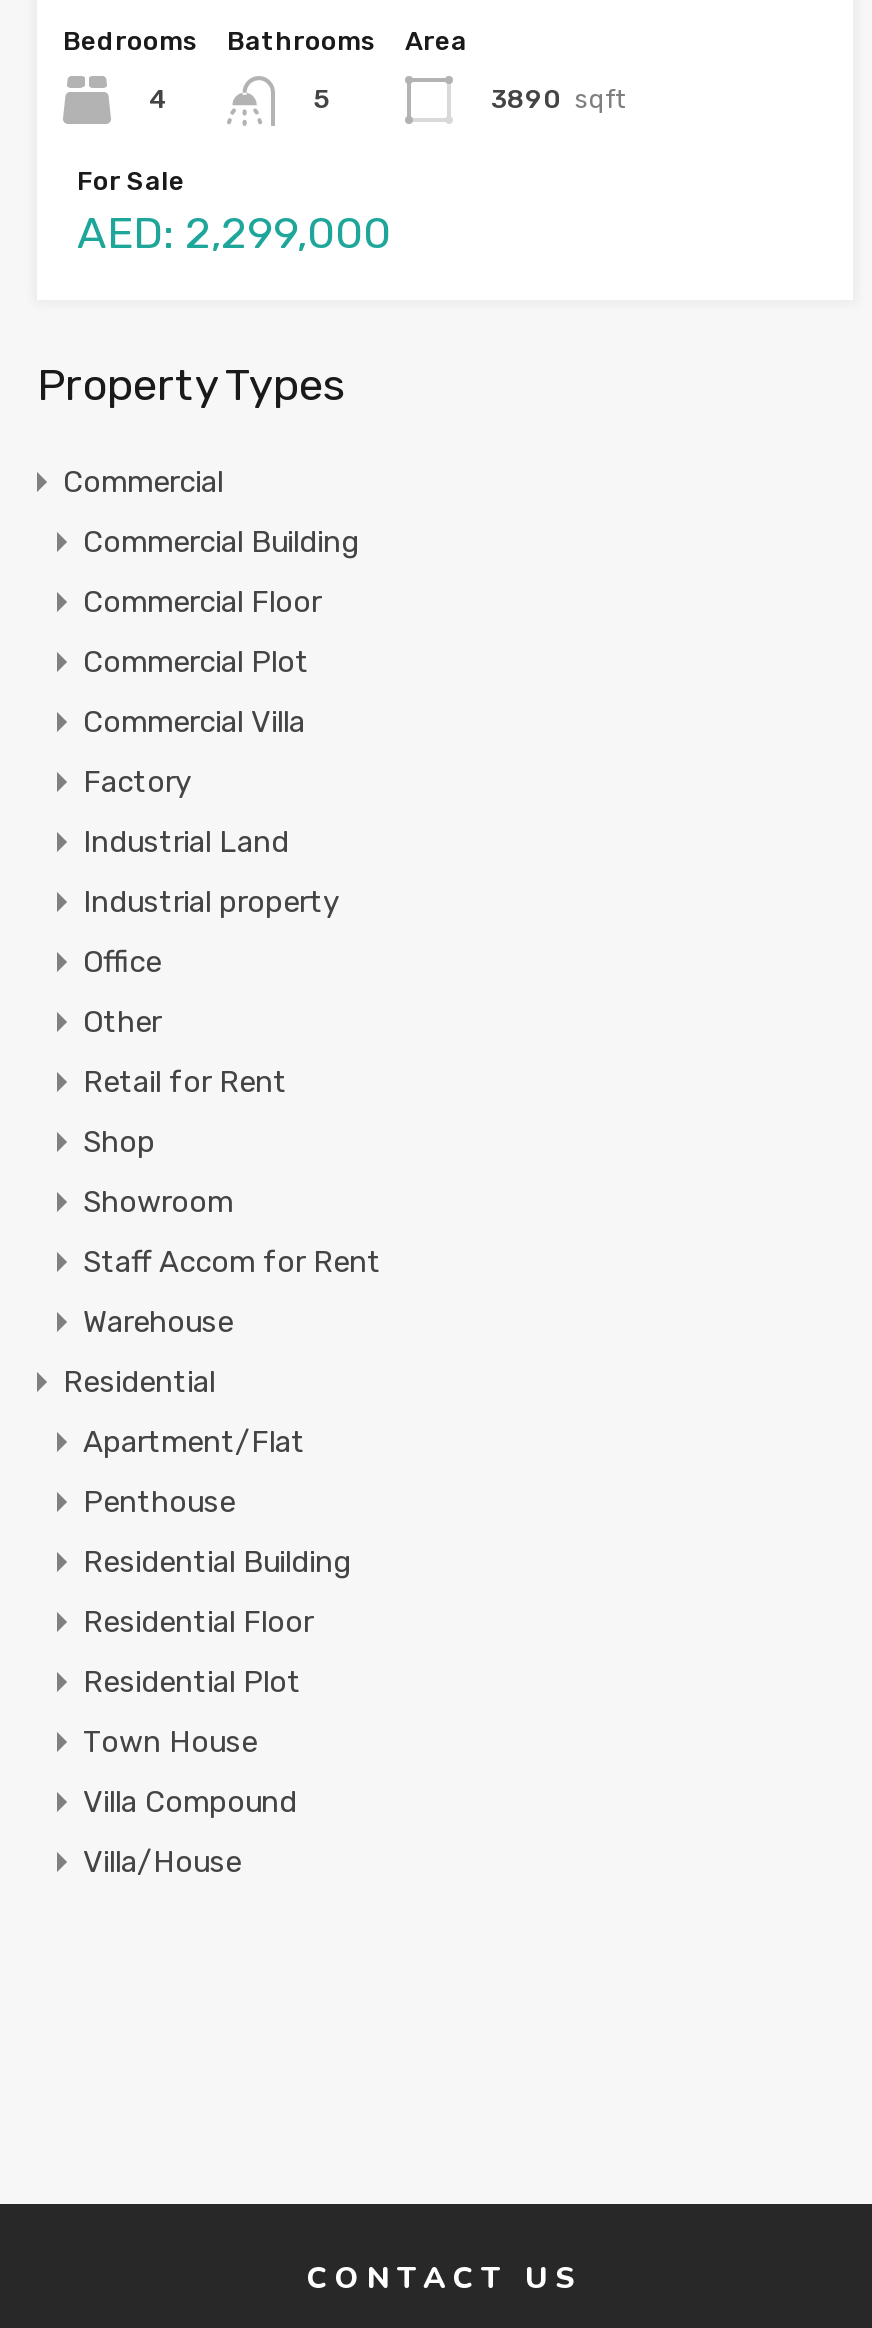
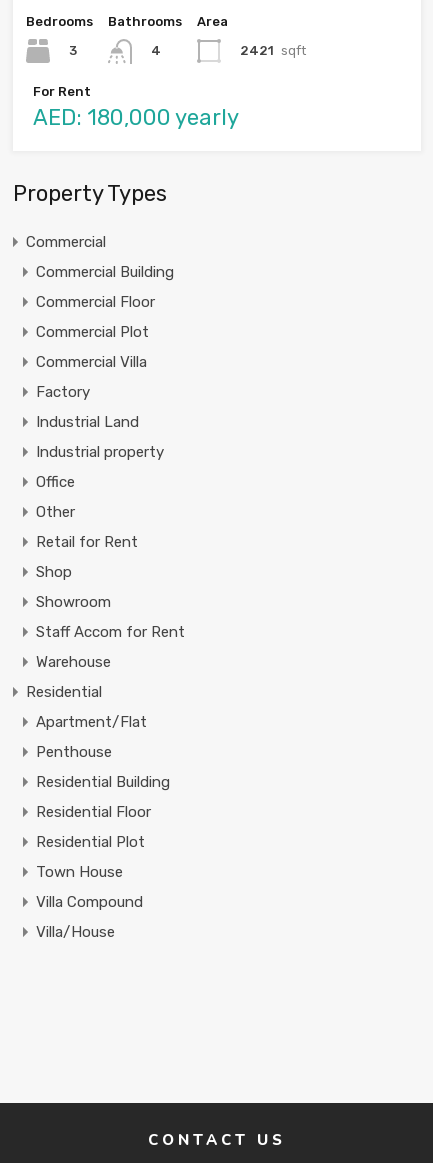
[149,84,169,114] 4 -> [69,43,77,58] 3
[313,85,327,115] 5 -> [151,43,161,58] 4
[491,84,625,114] 3890 sqft -> [240,43,306,58] 2421 sqft
[77,165,391,259] For Sale | AED: 2,299,000 -> [33,84,239,131] For Rent | AED: 180,000 yearly

